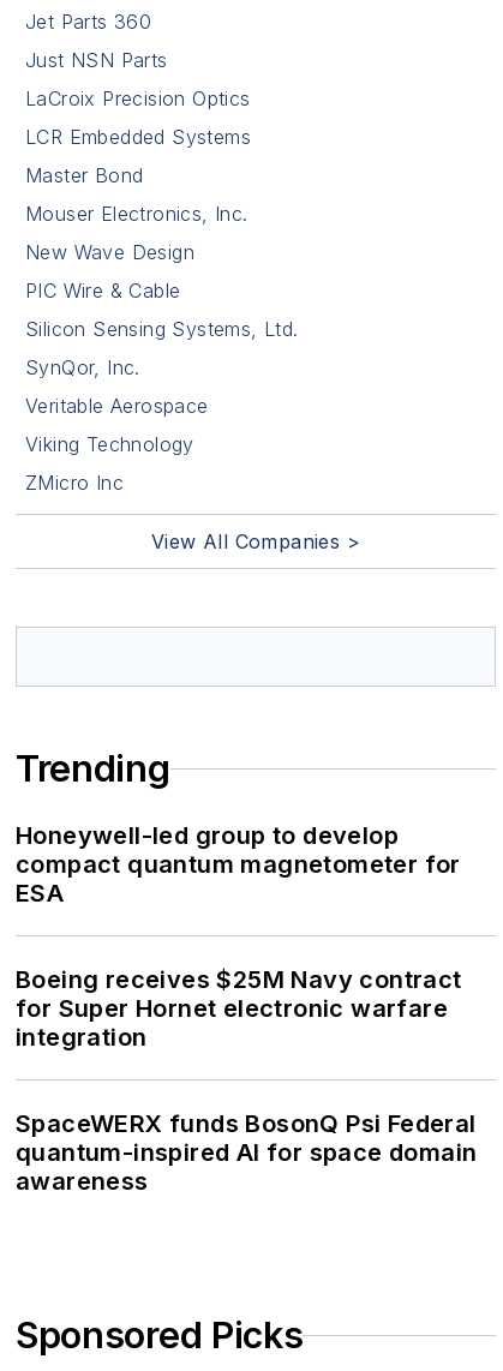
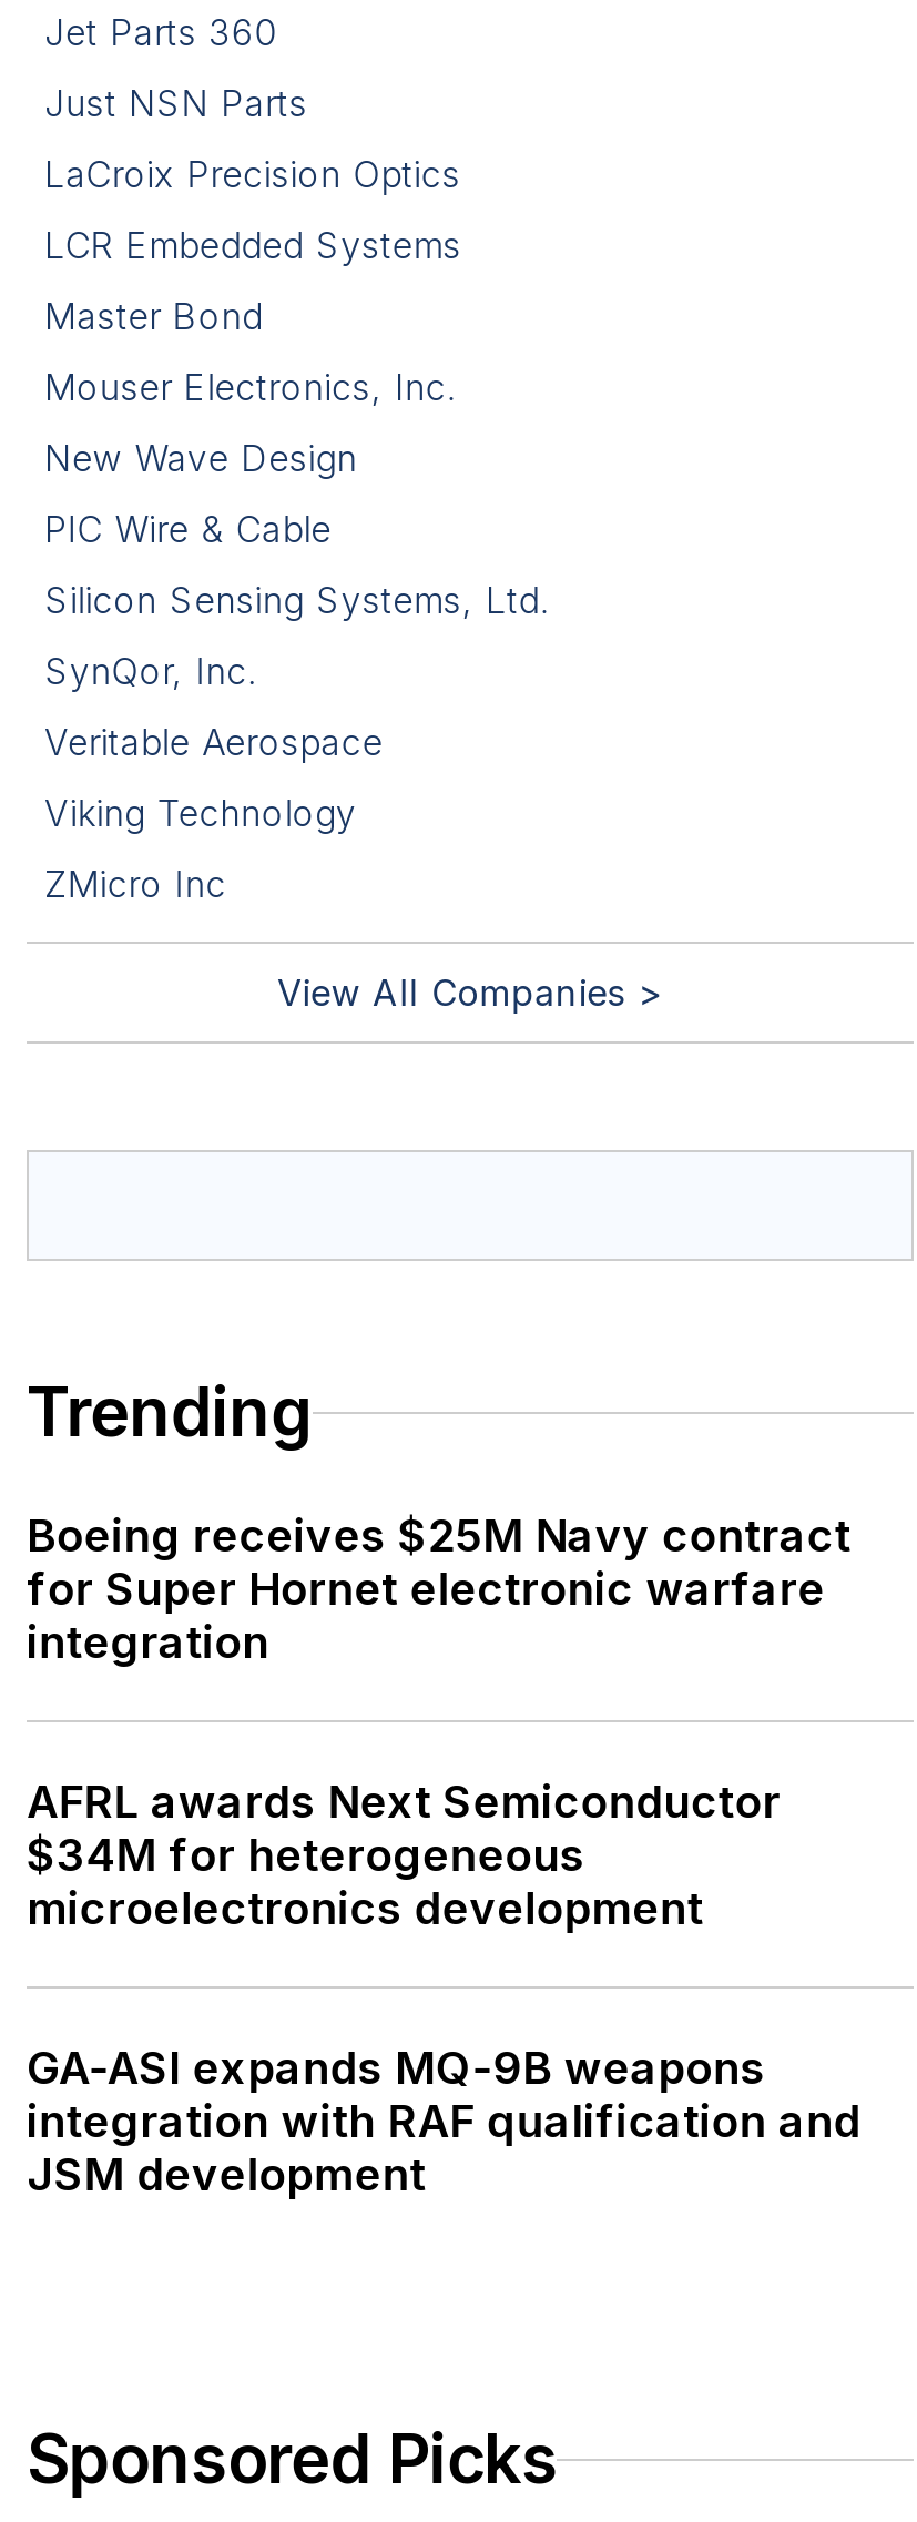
[16,821,461,908] Honeywell-led group to develop | compact quantum magnetometer for | ESA -> none
moved [16,965,462,1052] -> [27,1510,851,1670]: Boeing receives $25M Navy contract | for Super Hornet electronic warfare | integration
[16,1110,477,1196] SpaceWERX funds BosonQ Psi Federal | quantum-inspired AI for space domain | awareness -> [27,1776,861,2202] AFRL awards Next Semiconductor | $34M for heterogeneous | microelectronics development | GA-ASI expands MQ-9B weapons | integration with RAF qualification and | JSM development

